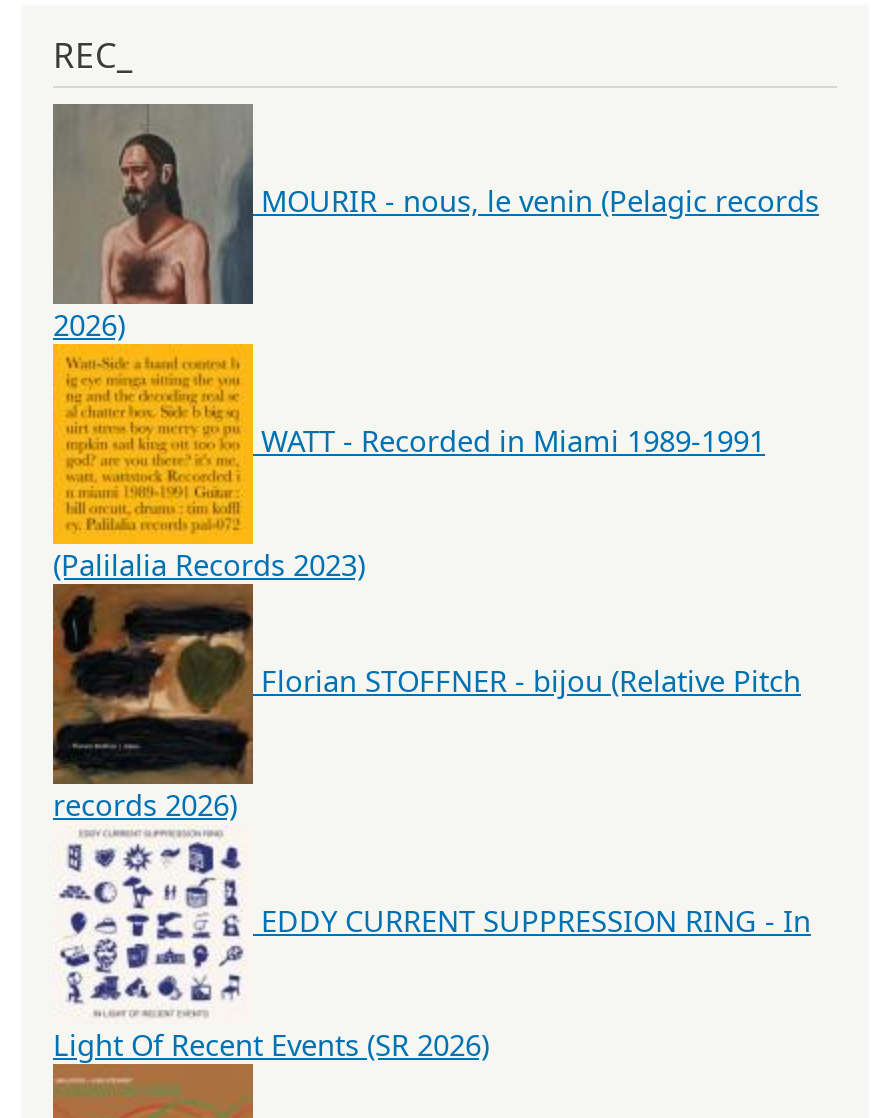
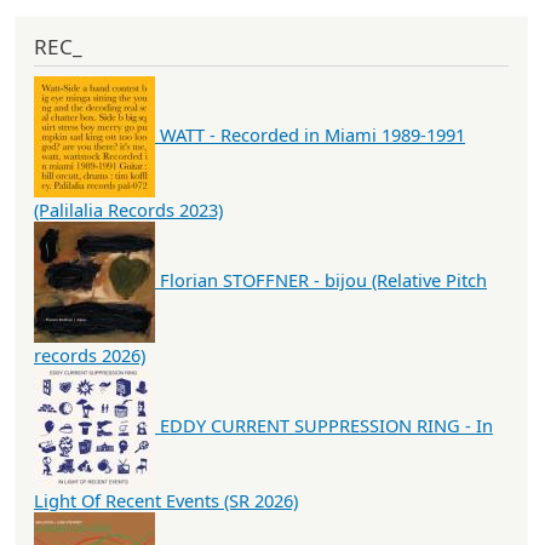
[51,102,819,344] [image] | MOURIR - nous, le venin (Pelagic records | 2026) -> none

